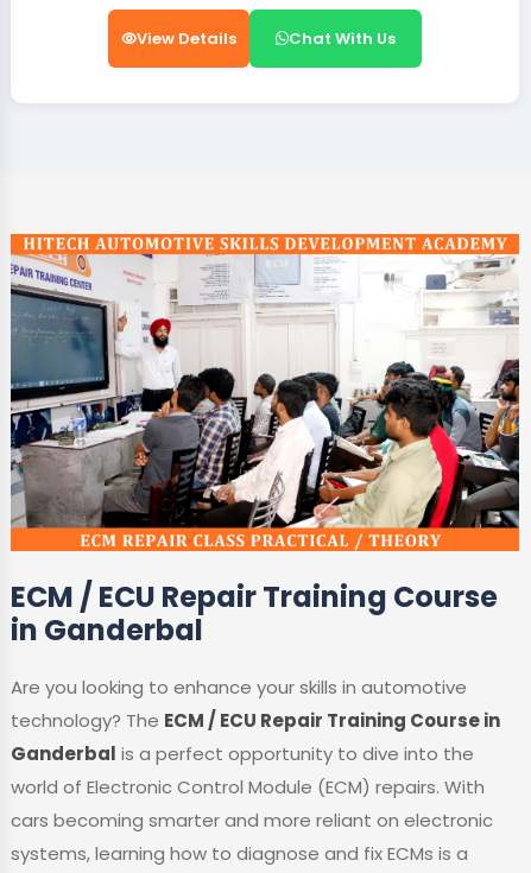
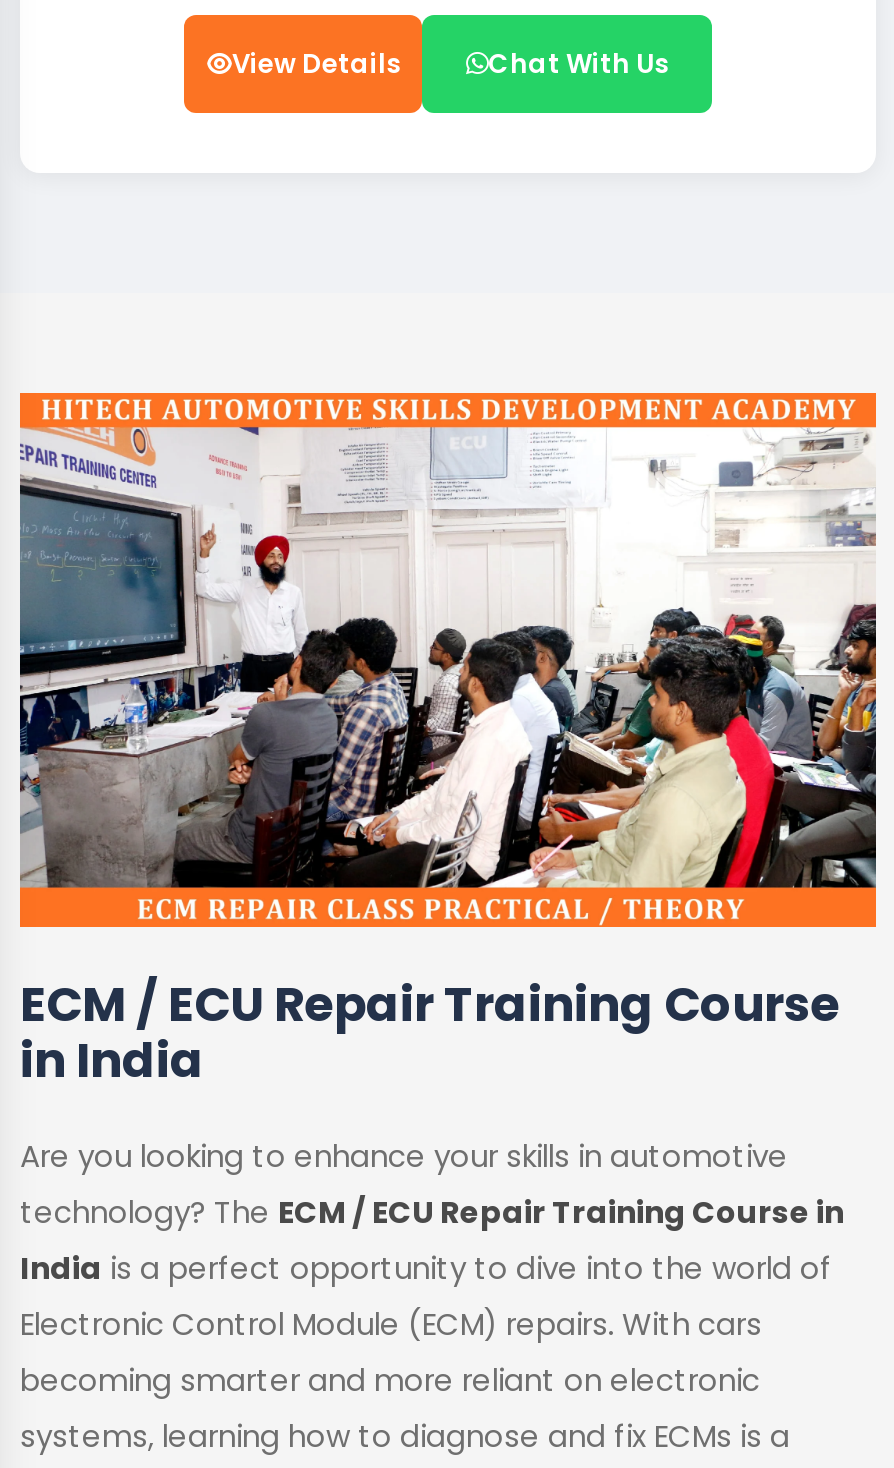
[11,611,203,650] in Ganderbal -> [20,1028,204,1094] in India
[11,742,493,833] Ganderbal is a perfect opportunity to dive into the | world of Electronic Control Module (ECM) repairs. With | cars becoming smarter and more reliant on electronic -> [20,1248,832,1402] India is a perfect opportunity to dive into the world of | Electronic Control Module (ECM) repairs. With cars | becoming smarter and more reliant on electronic

